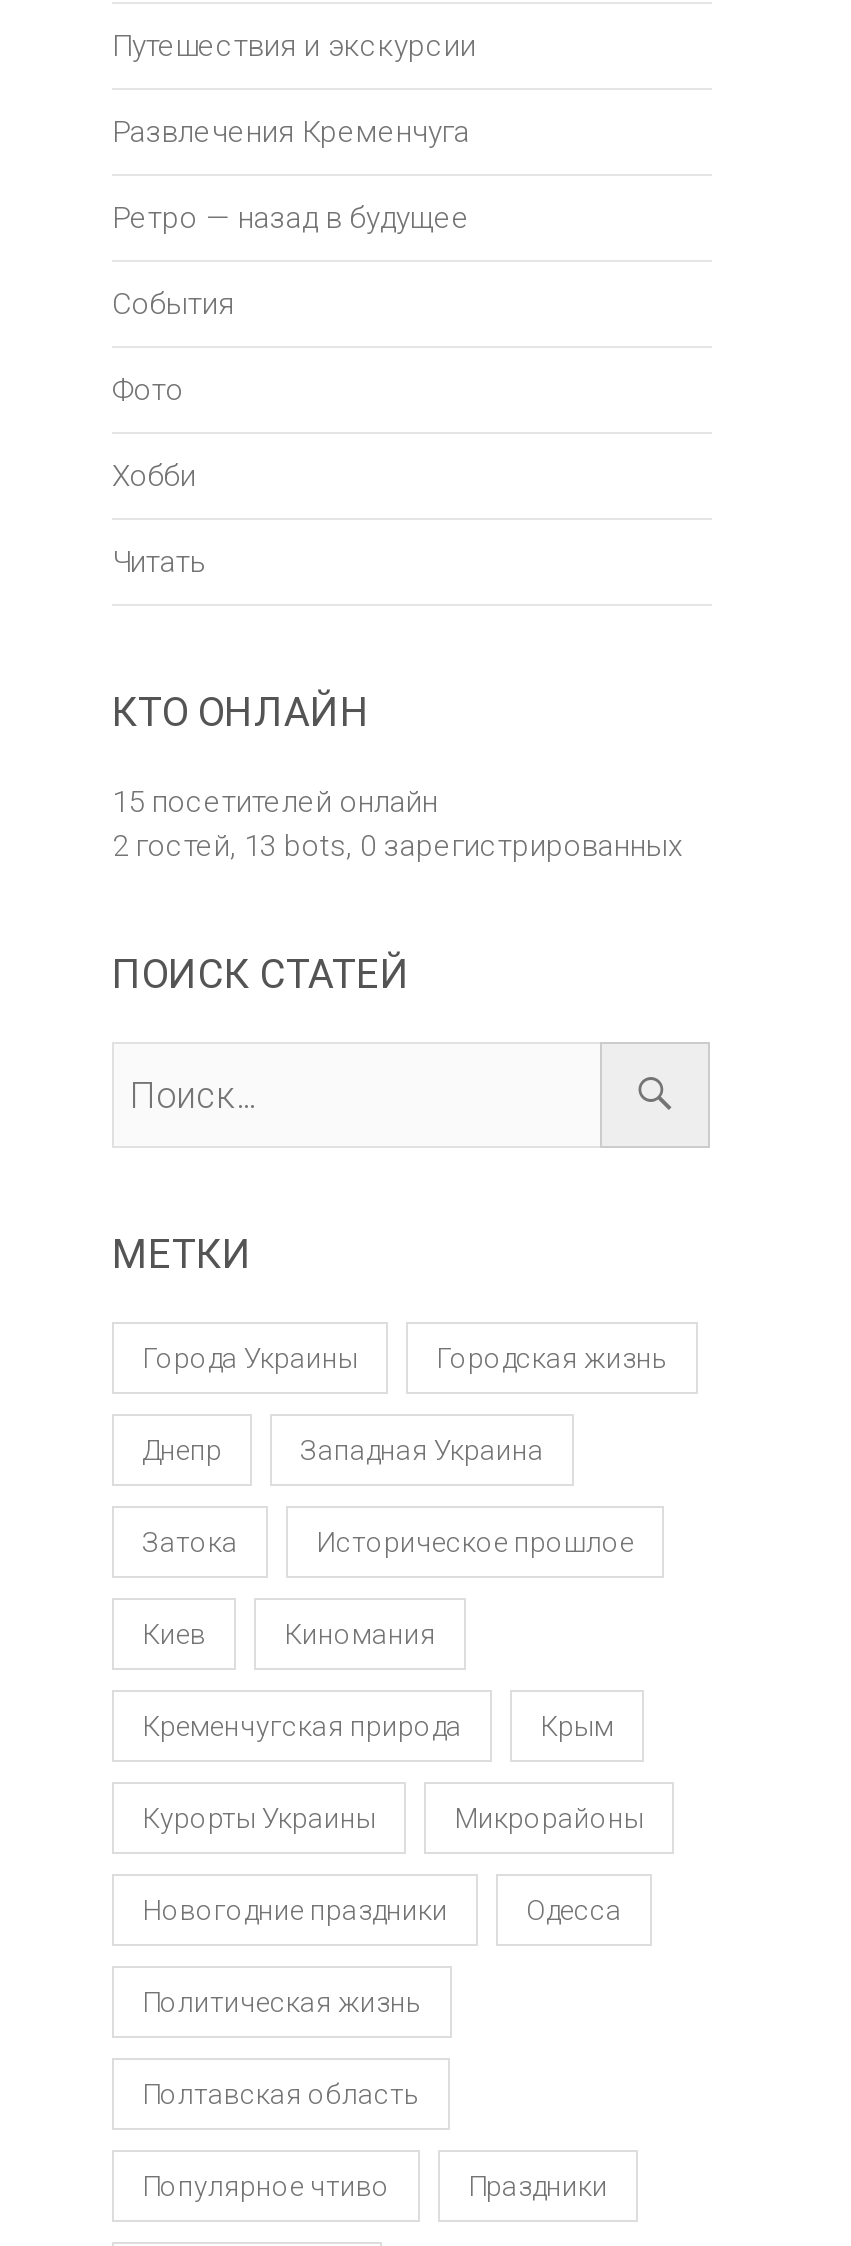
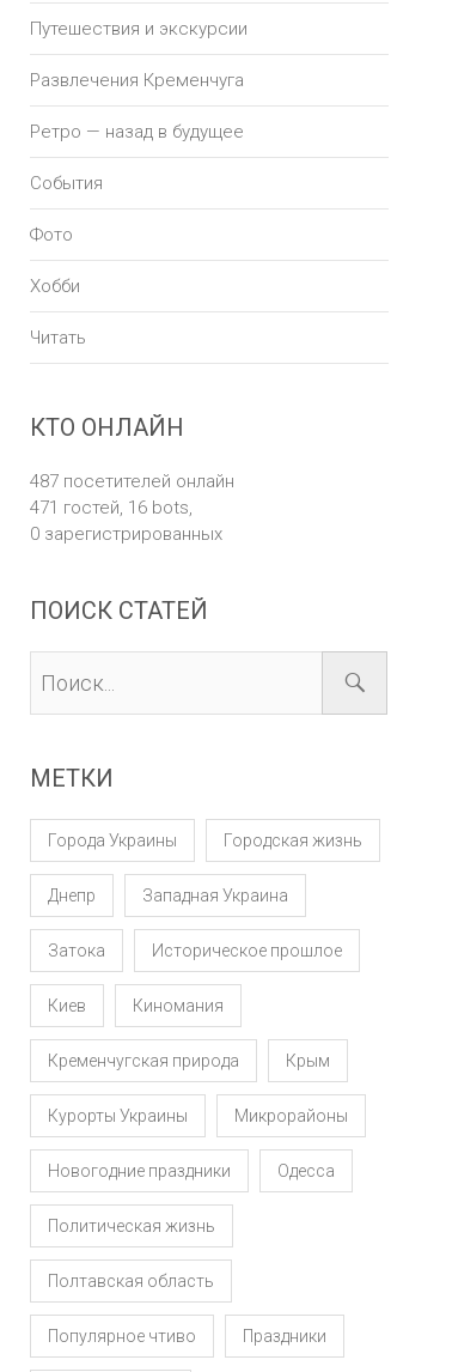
[112,785,682,865] 15 посетителей онлайн | 2 гостей, 13 bots, 0 зарегистрированных -> [30,471,234,545] 487 посетителей онлайн | 471 гостей, 16 bots, | 0 зарегистрированных

